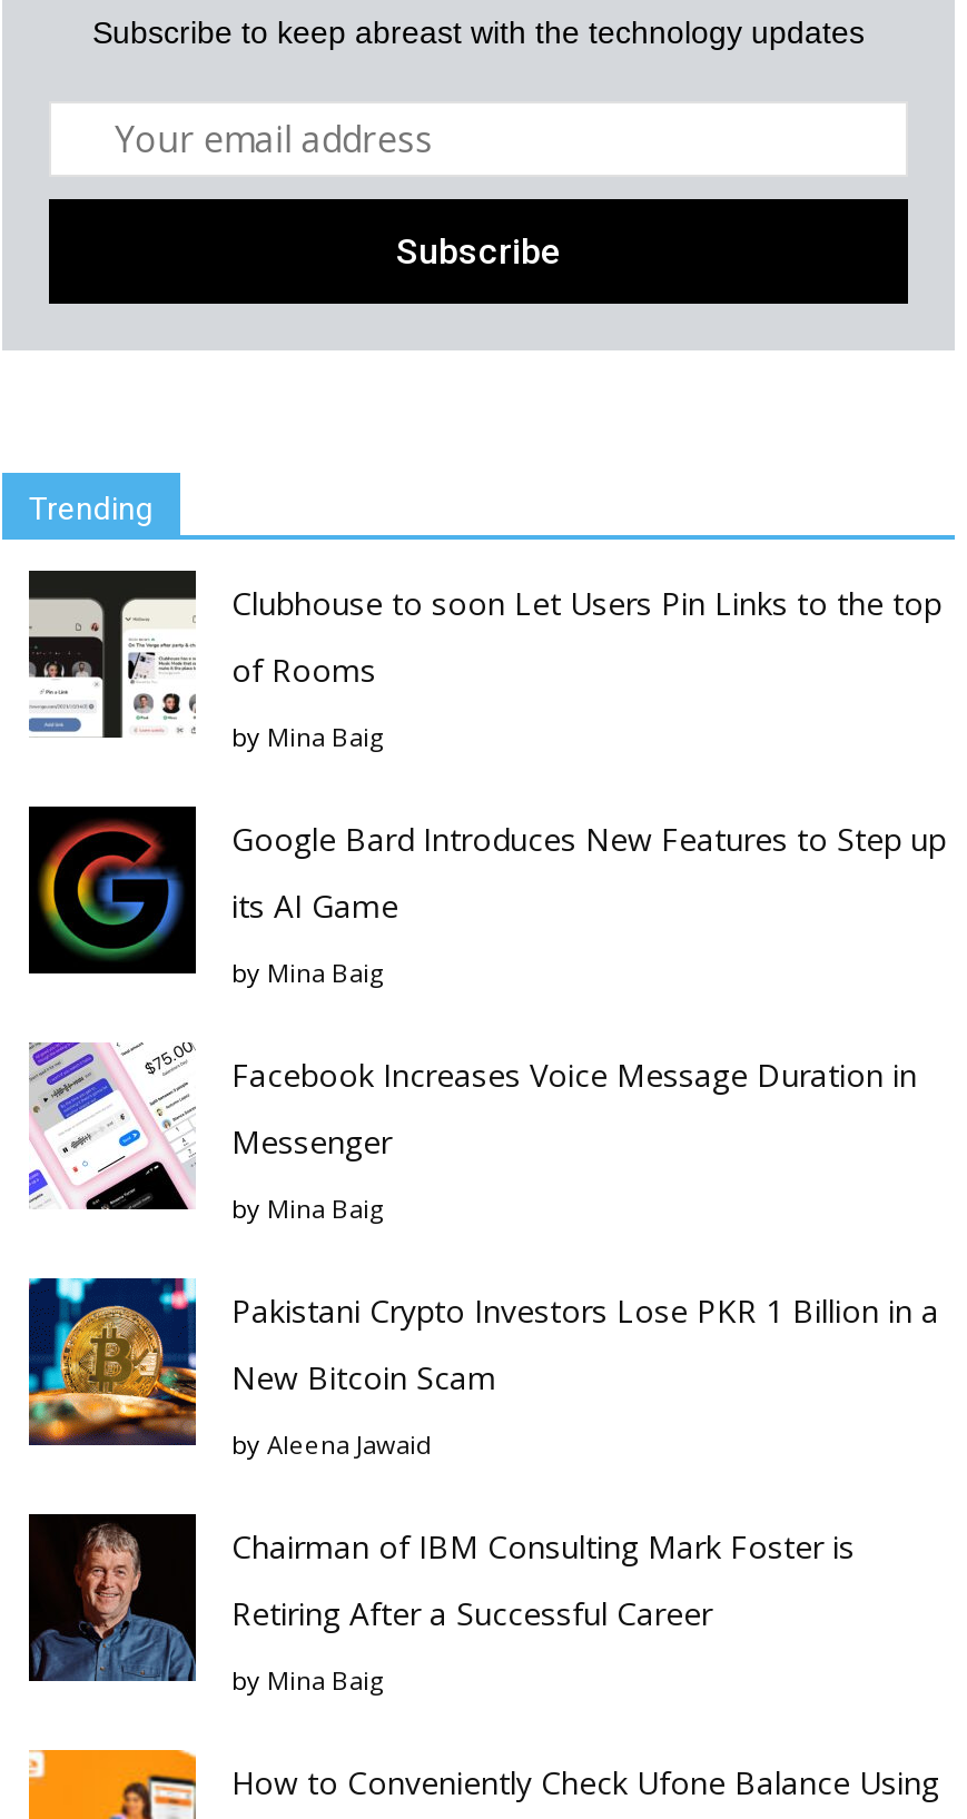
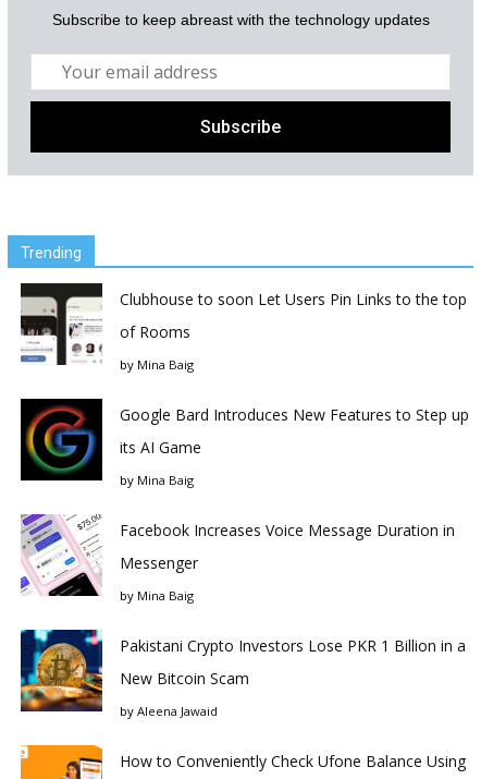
[27,1512,855,1696] [image] | Chairman of IBM Consulting Mark Foster is | Retiring After a Successful Career | by Mina Baig -> none

